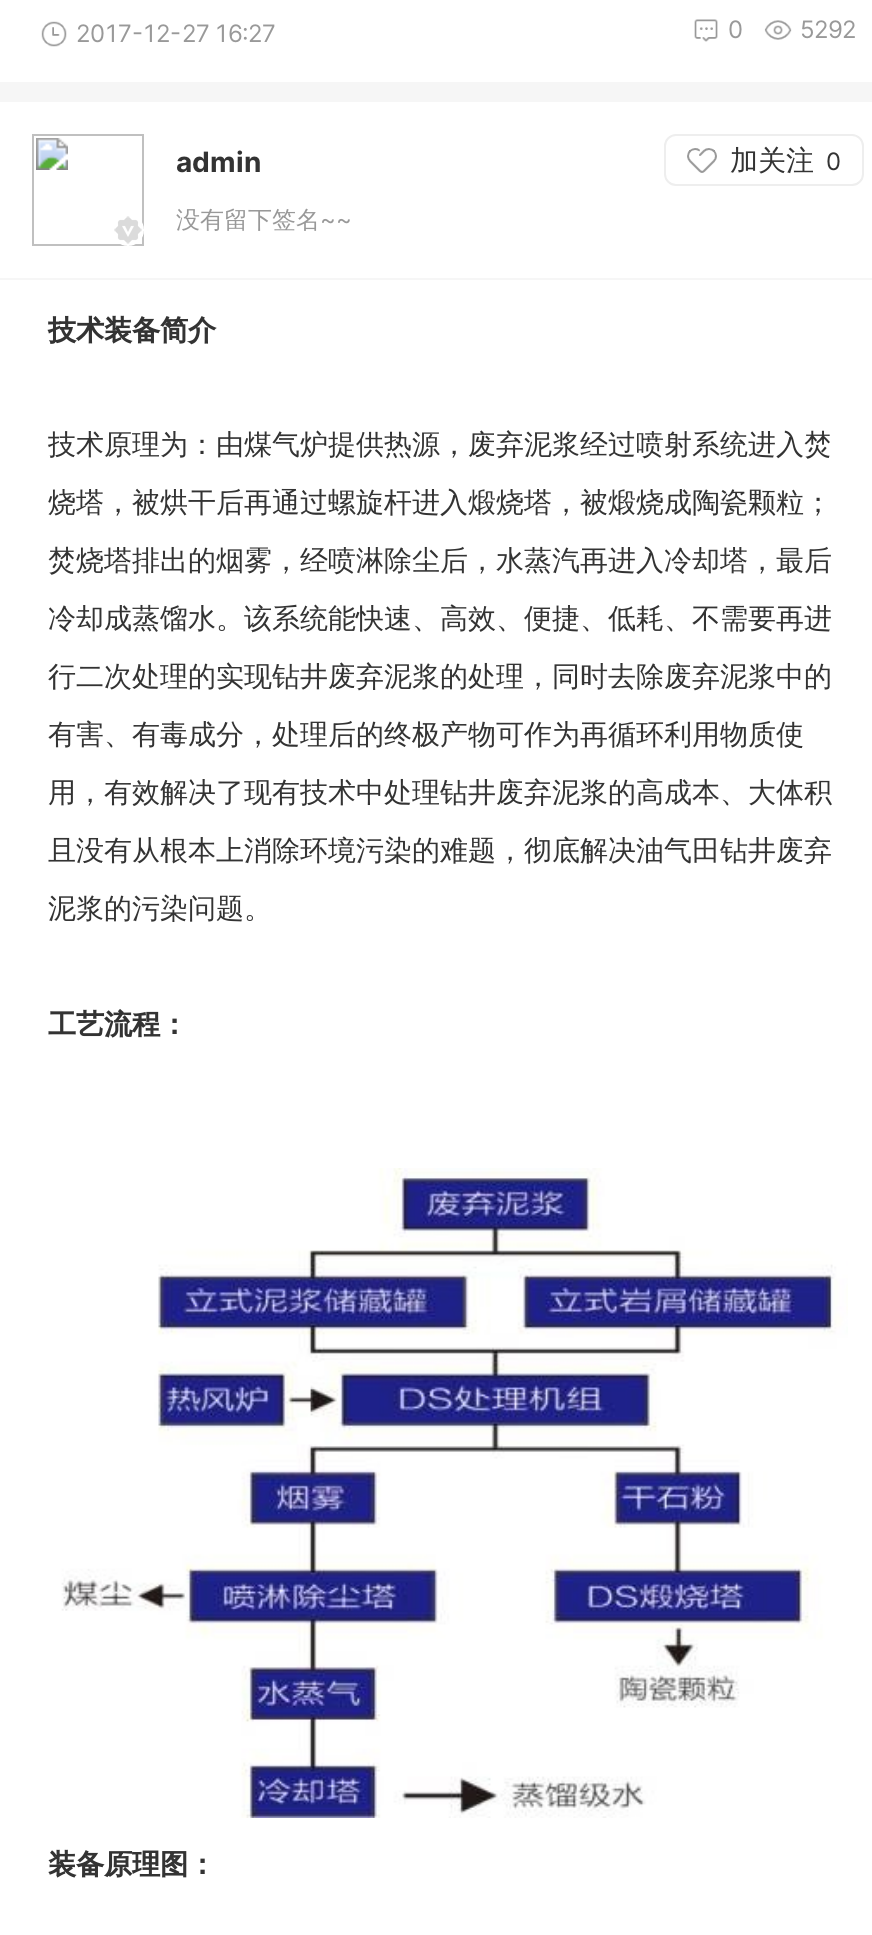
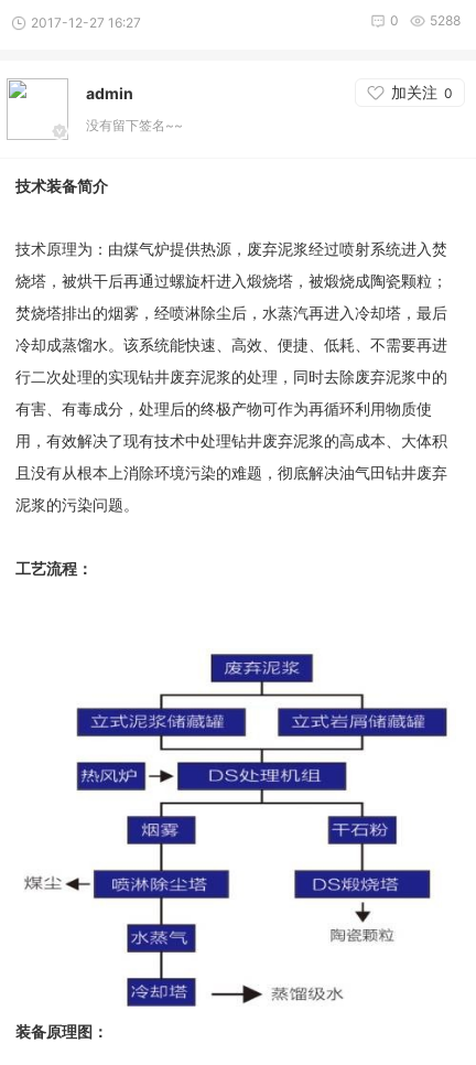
[728,14,856,44] 0 5292 -> [390,12,461,29] 0 5288

